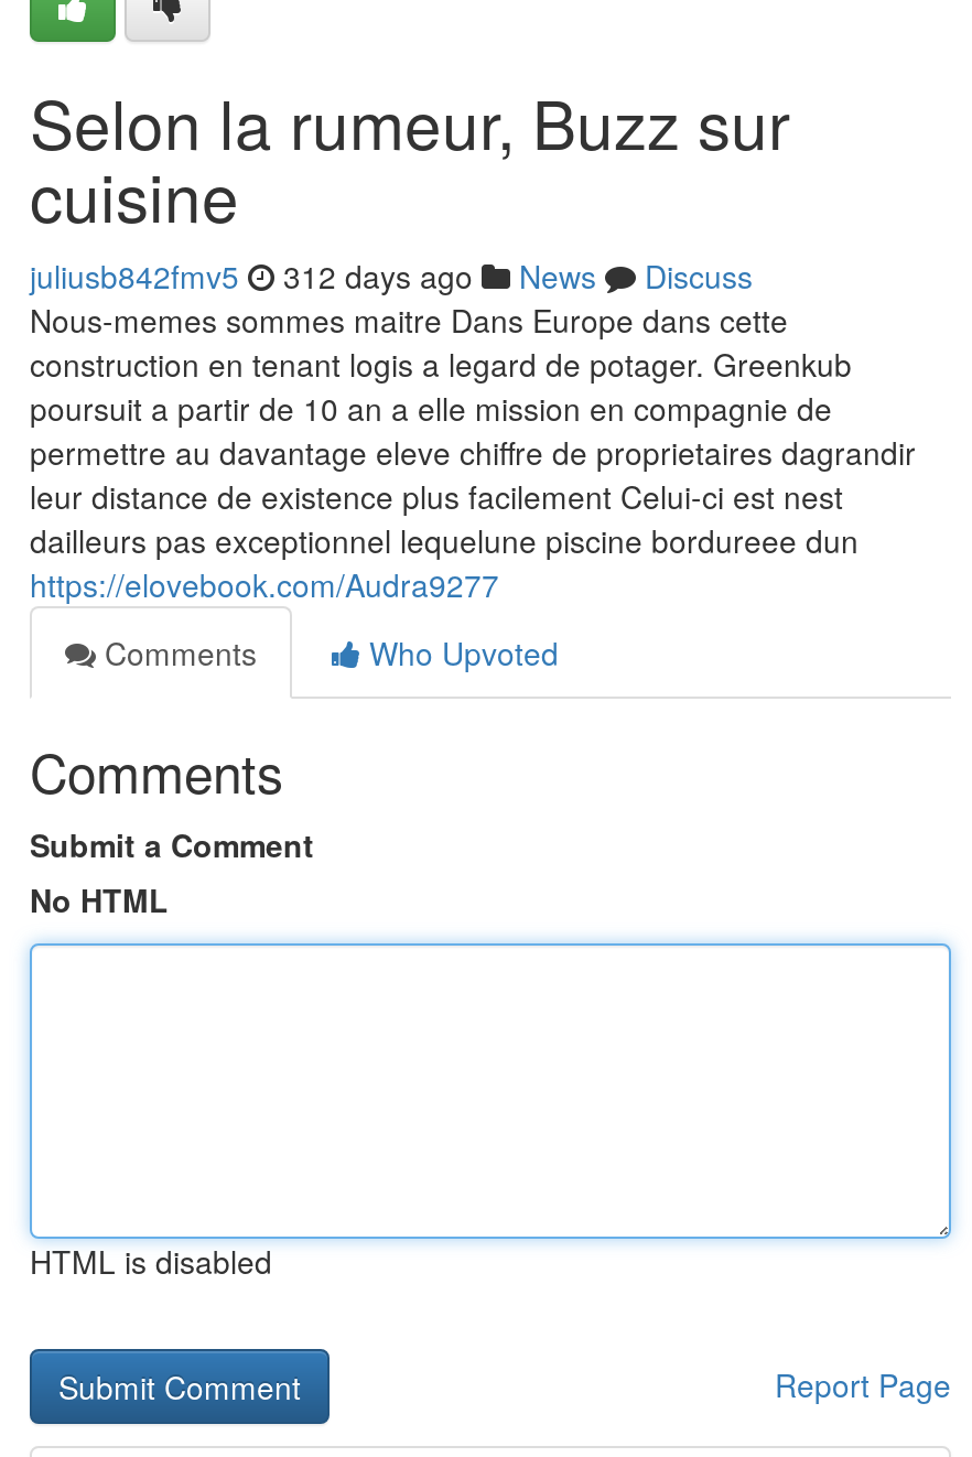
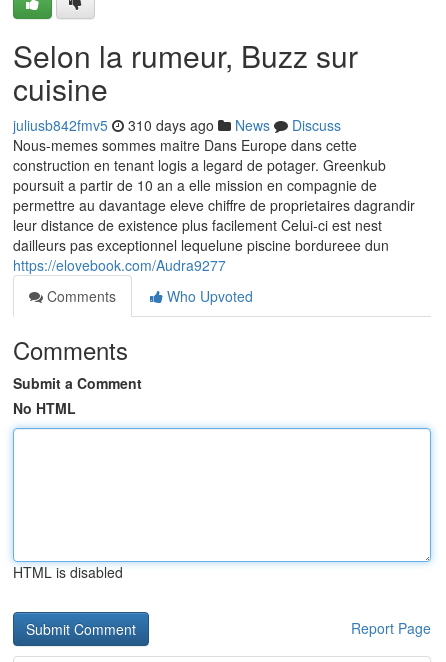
[30,253,753,298] juliusb842fmv5 312 days ago News Discuss -> [13,115,341,135] juliusb842fmv5 310 days ago News Discuss

